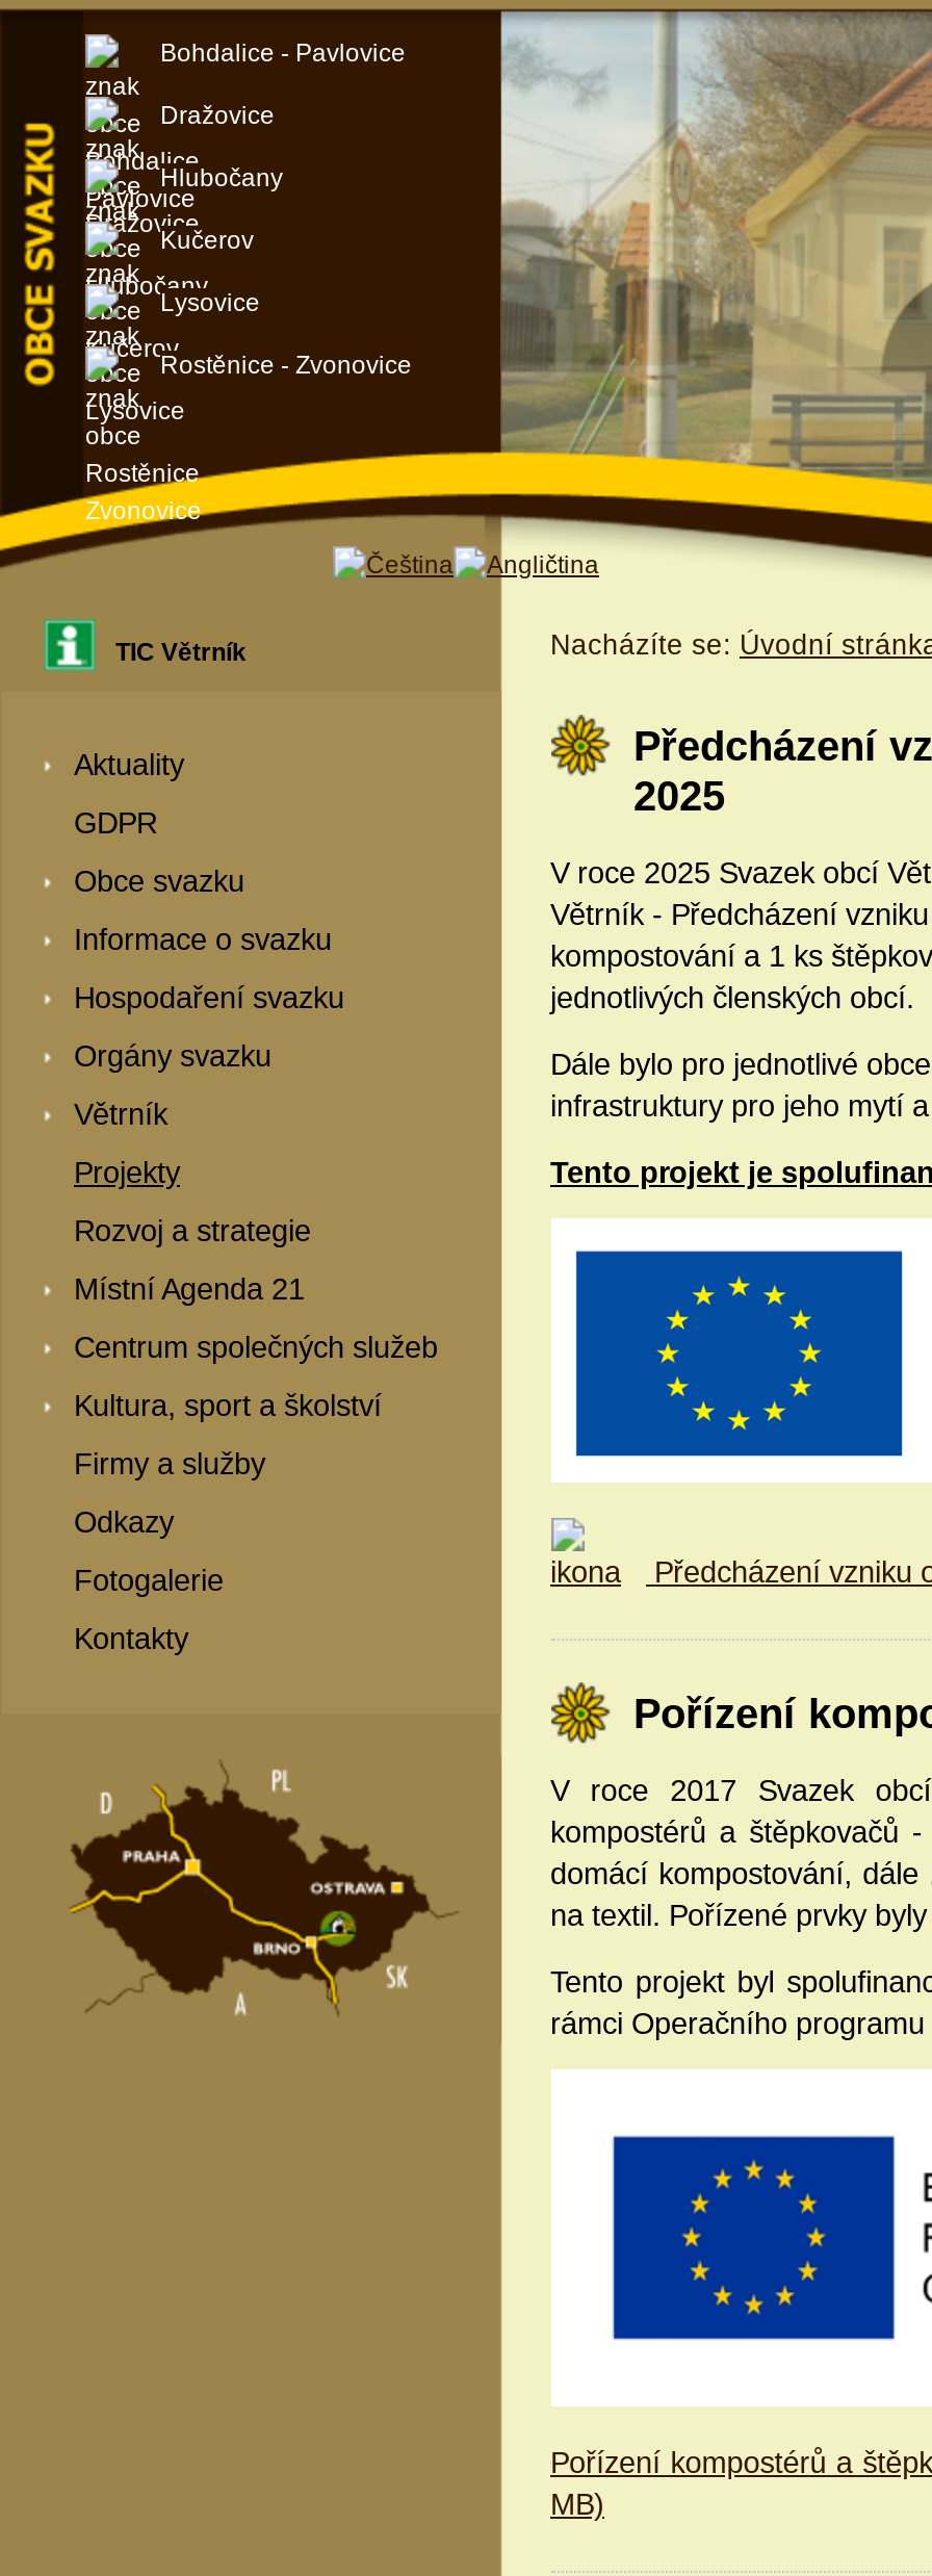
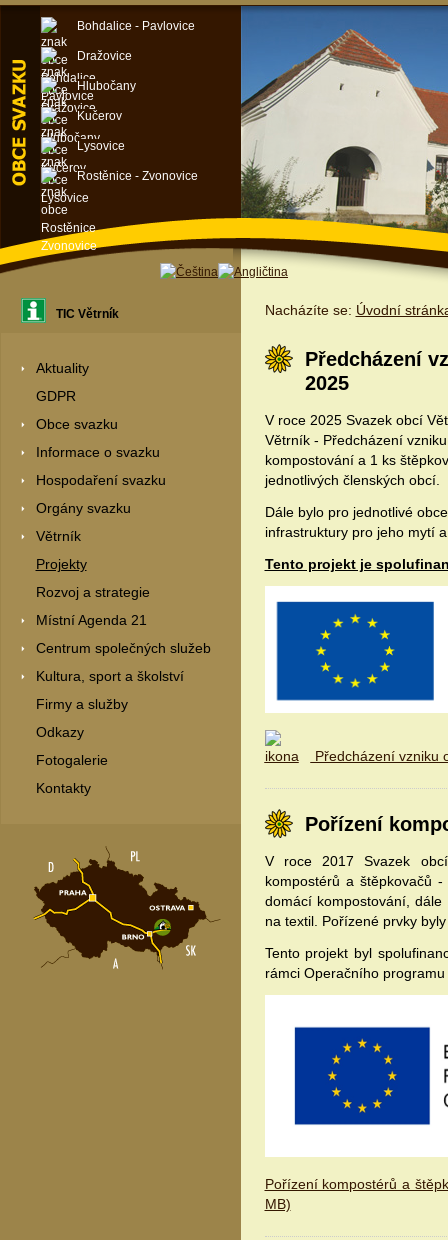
[499,11,926,486] [image] -> [240,5,445,234] [image]

